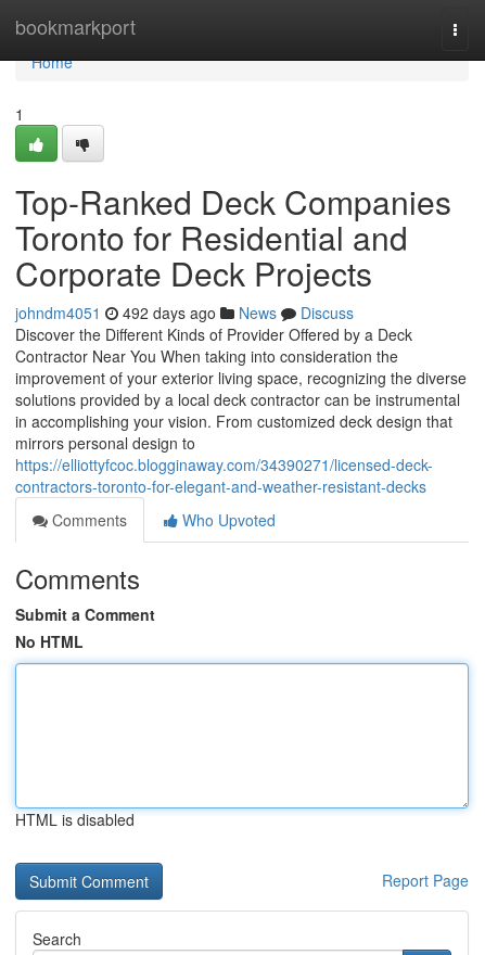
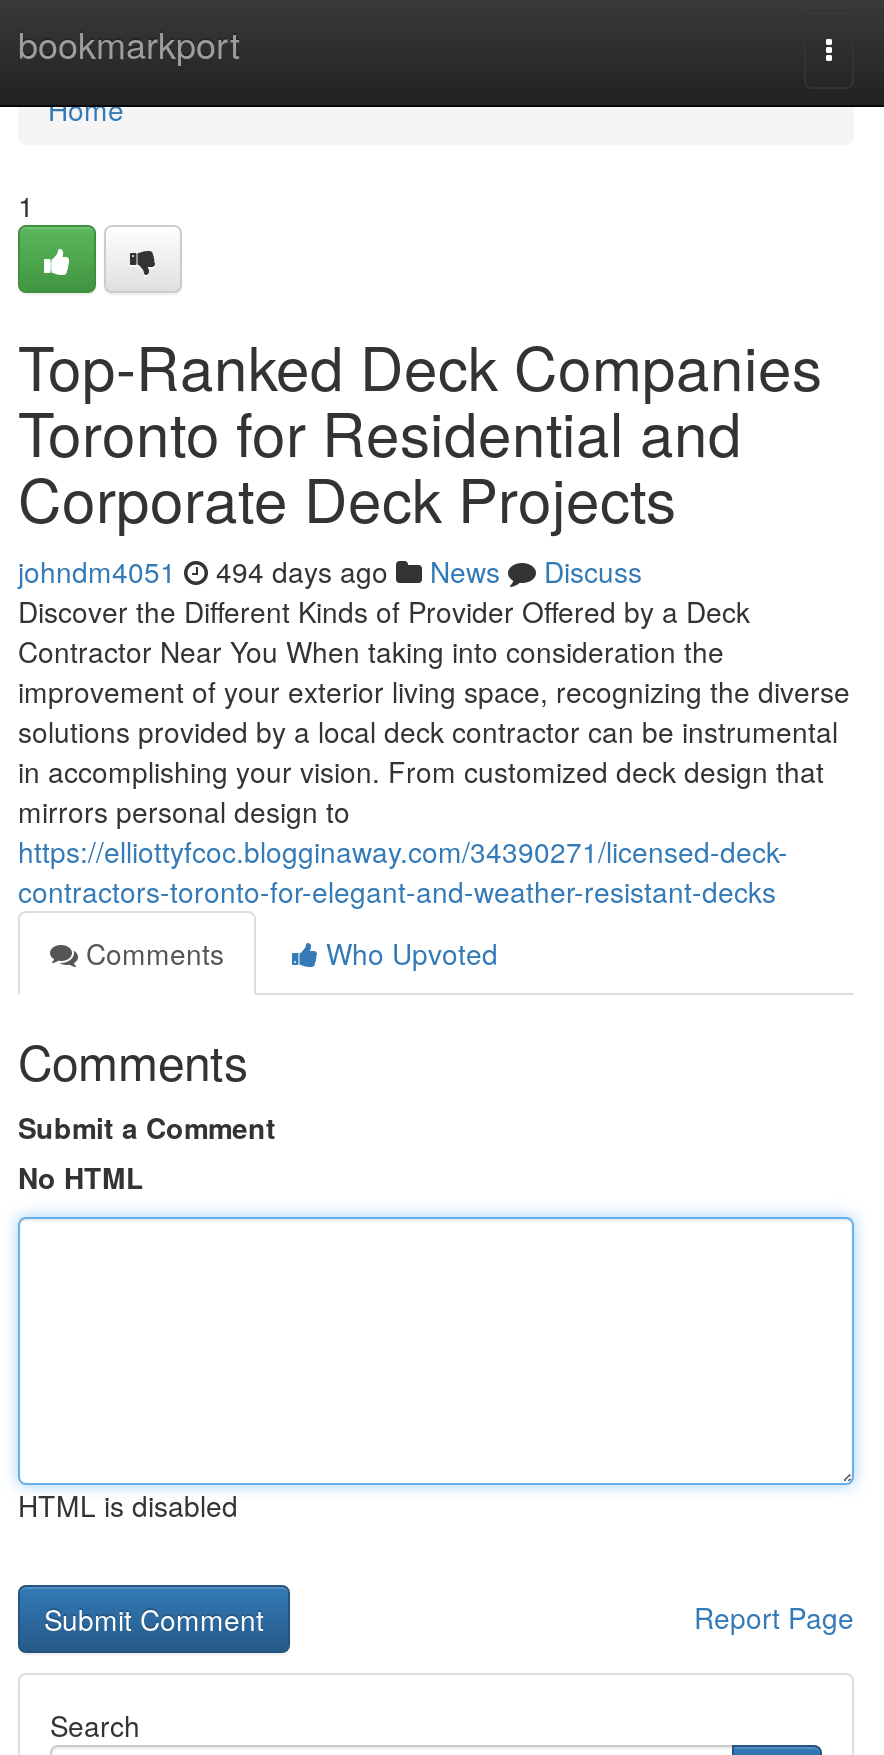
[15,302,354,323] johndm4051 492 days ago News Discuss -> [18,551,642,591] johndm4051 494 days ago News Discuss

